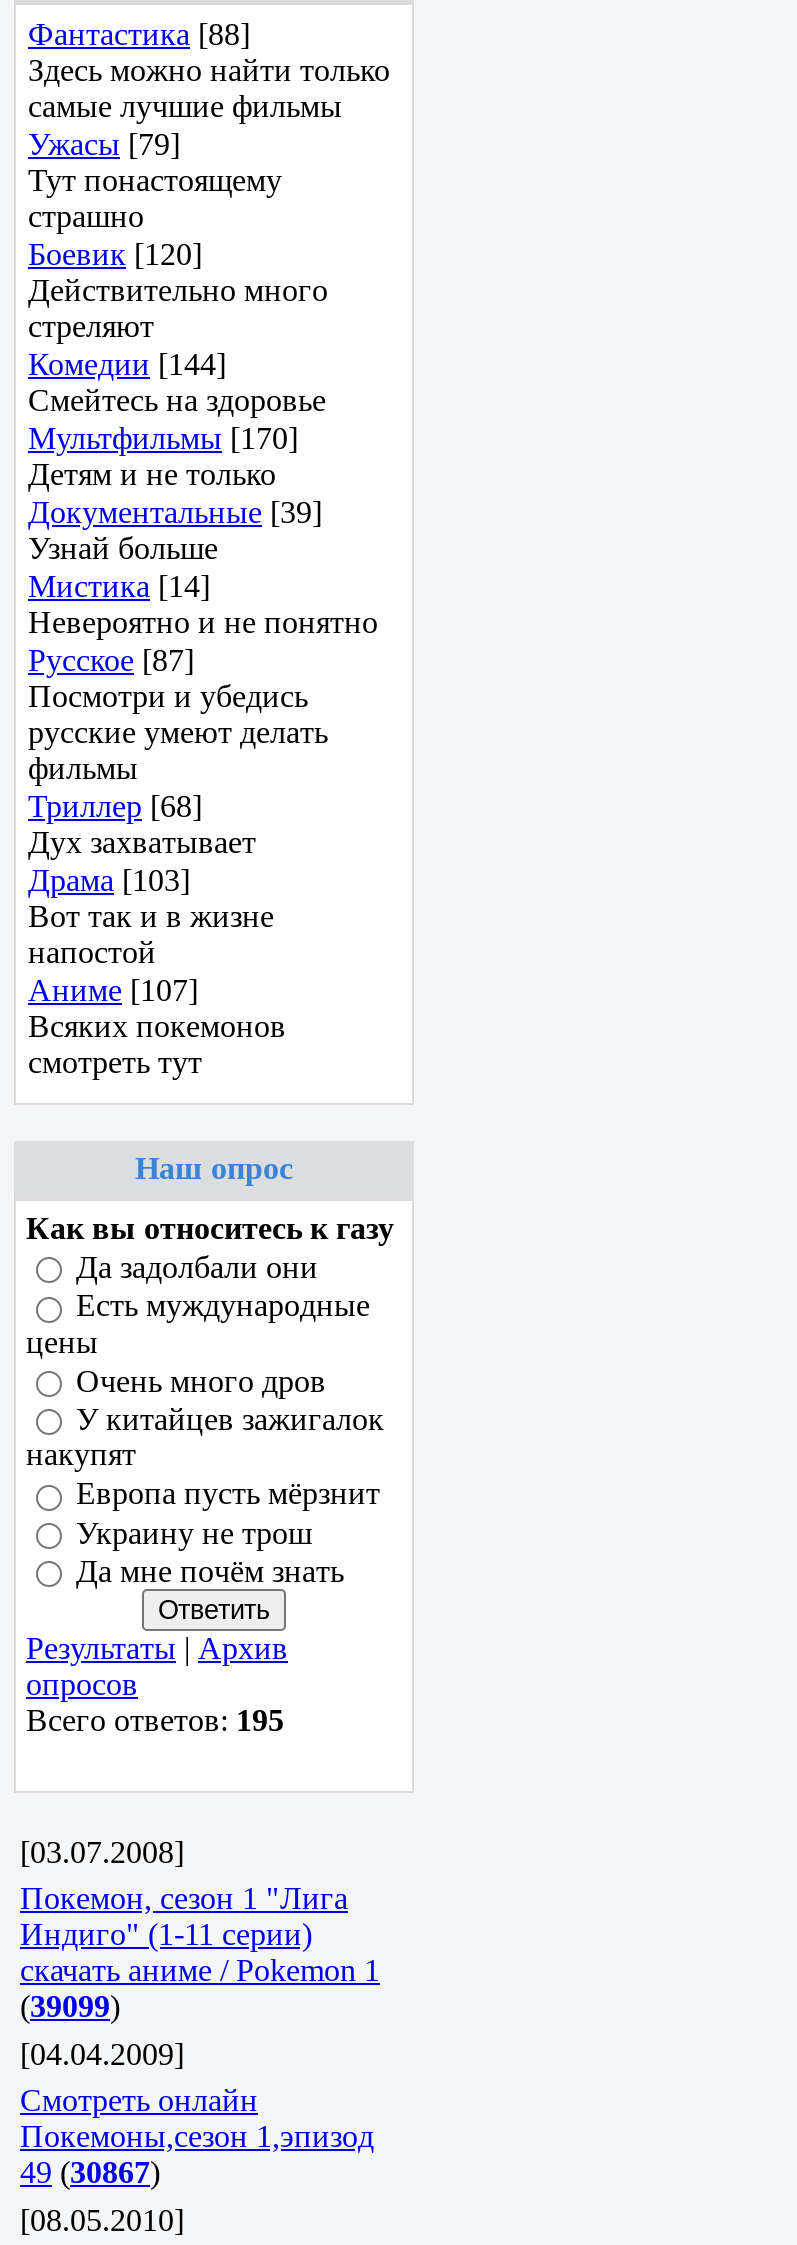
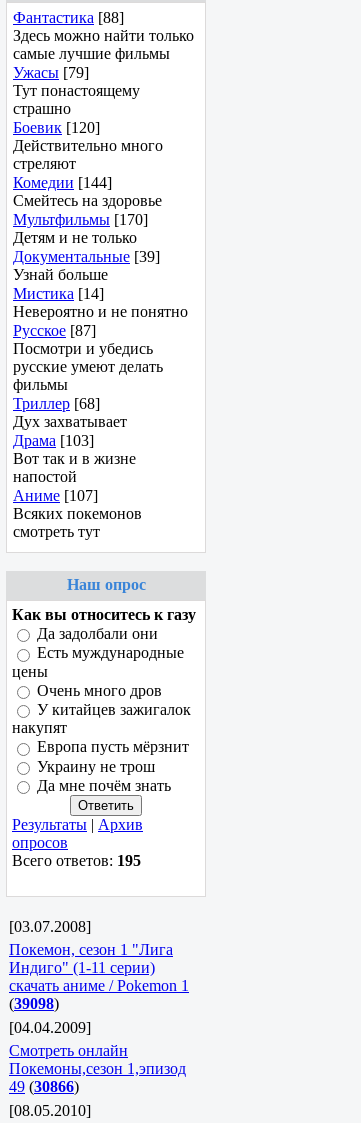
[20,1989,120,2023] (39099) -> [9,995,59,1012] (39098)
[20,2155,160,2189] 49 (30867) -> [9,1078,79,1095] 49 (30866)

